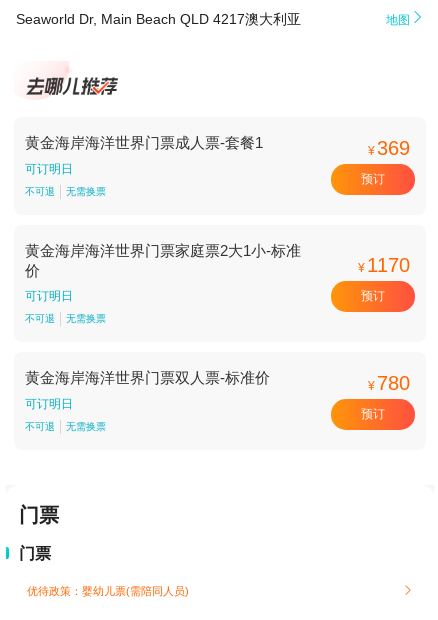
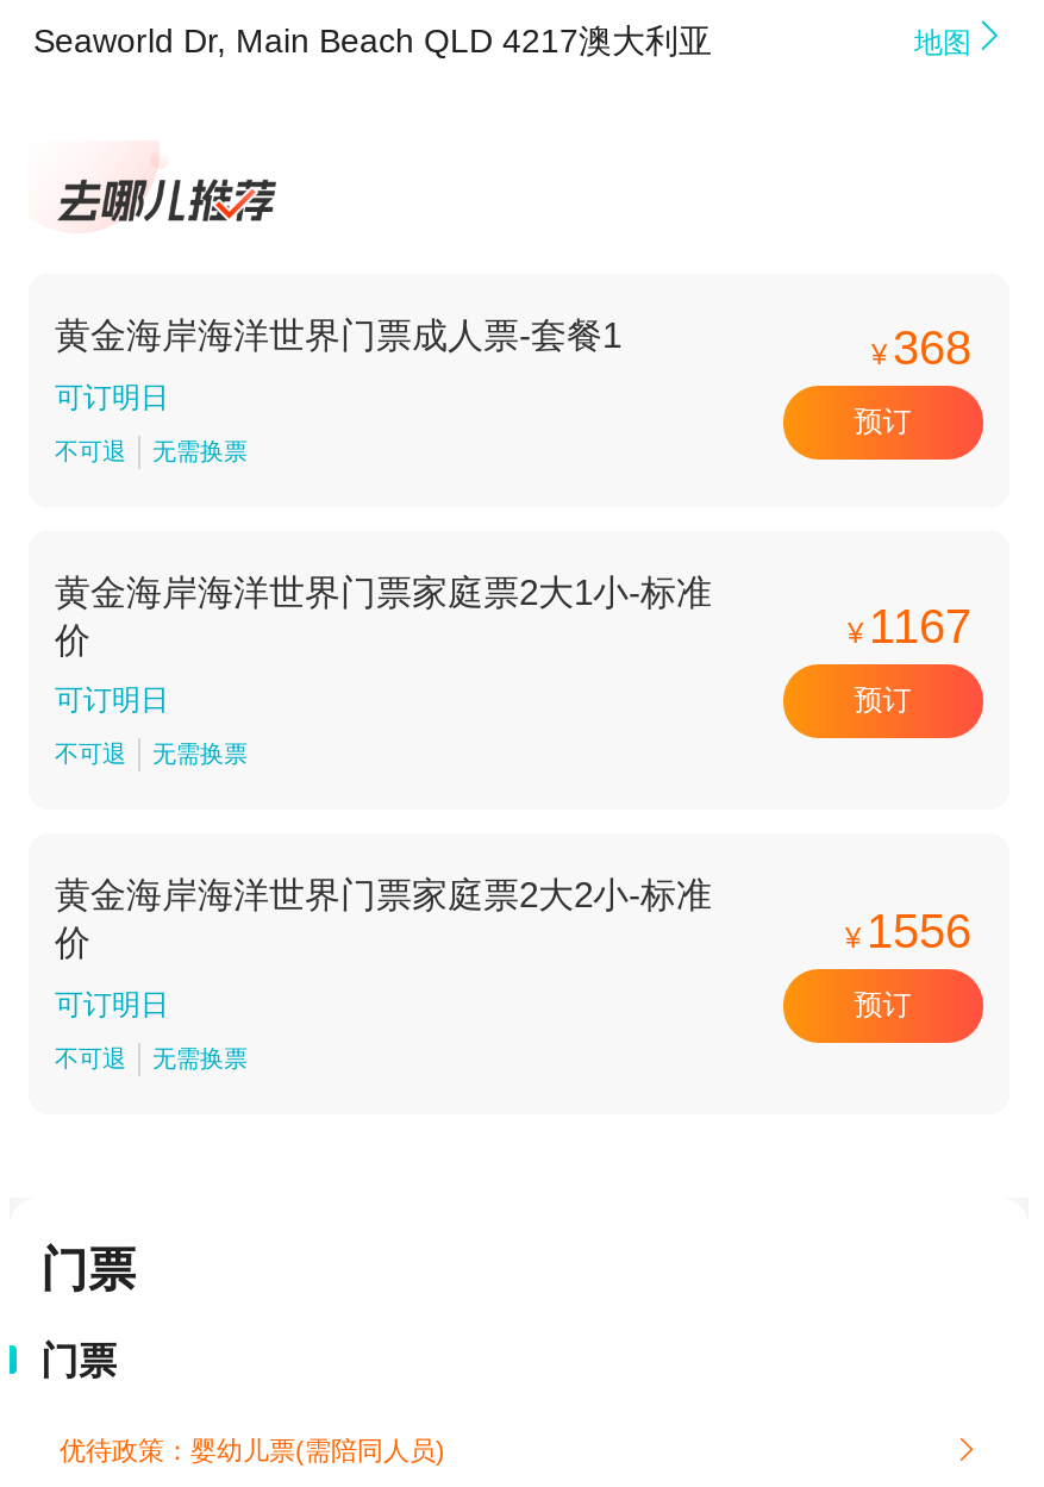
[368,137,410,159] ¥ 369 -> [871,320,971,373] ¥ 368
[358,254,410,276] ¥ 1170 -> [848,600,971,653] ¥ 1167
[25,369,270,386] 黄金海岸海洋世界门票双人票-标准价 -> [55,875,712,963] 黄金海岸海洋世界门票家庭票2大2小-标准 | 价
[368,372,410,394] ¥ 780 -> [845,904,971,956] ¥ 1556

